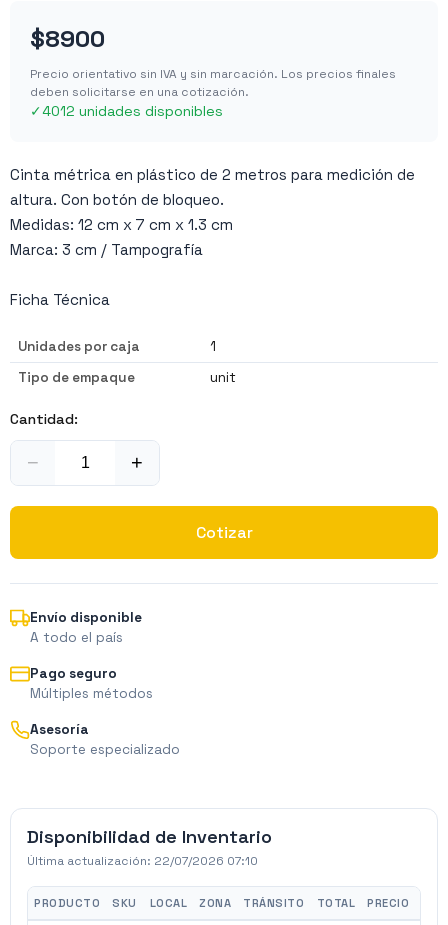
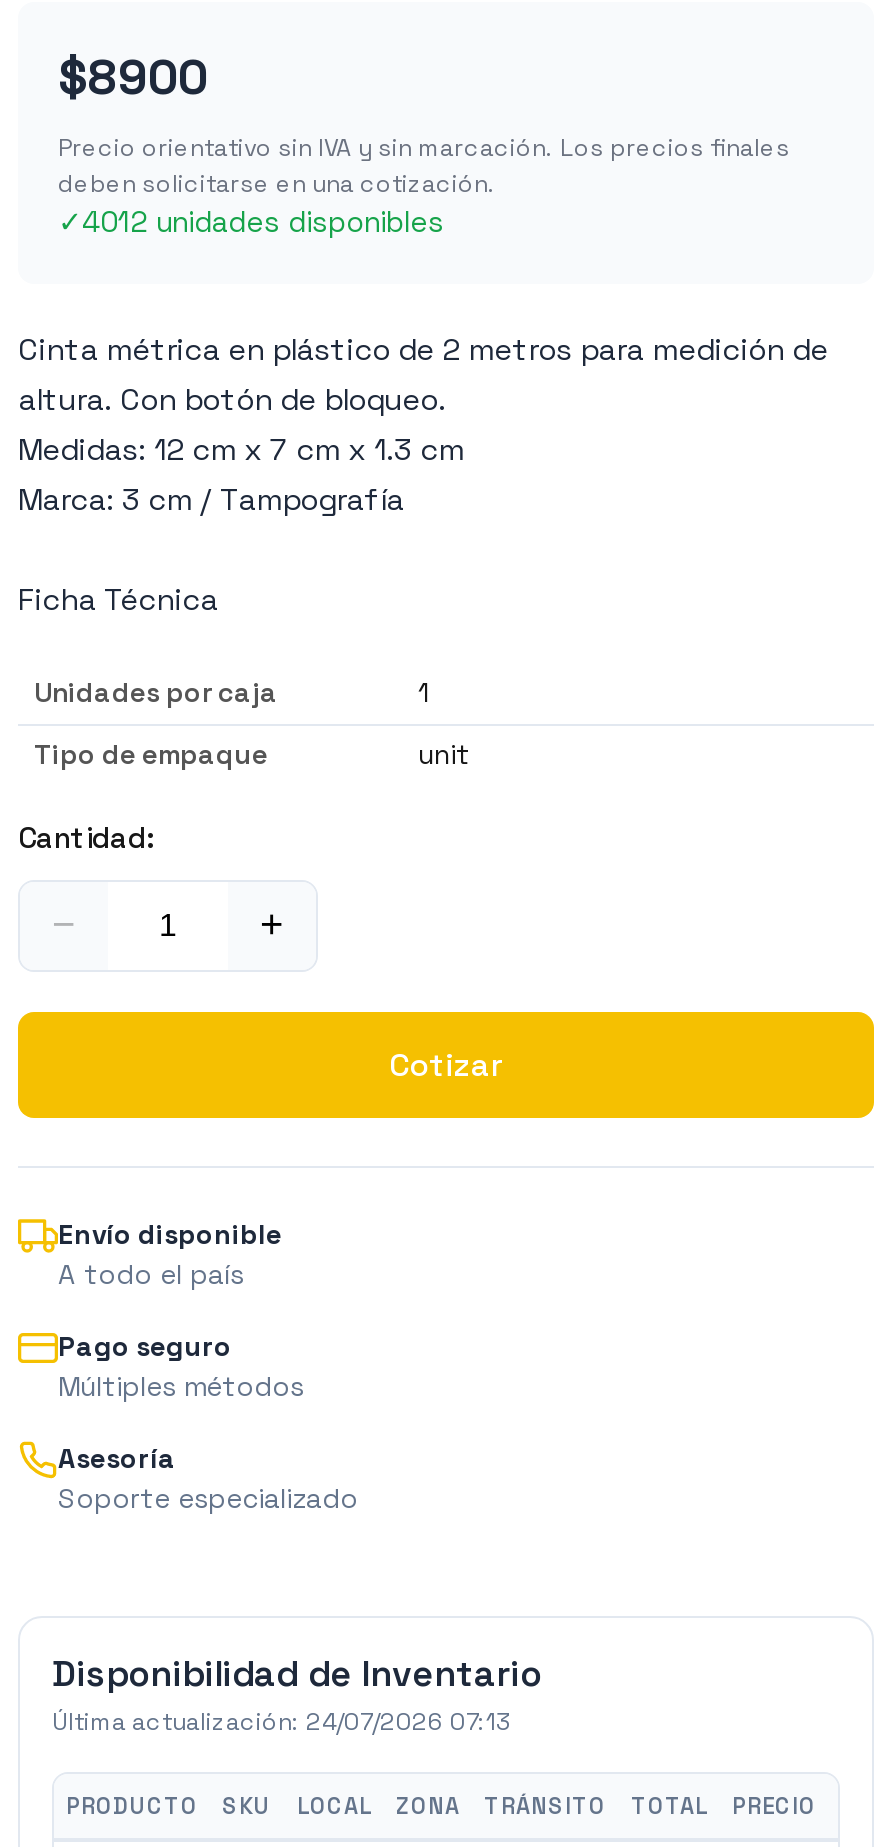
[27,853,258,869] Última actualización: 22/07/2026 07:10 -> [52,1706,512,1738] Última actualización: 24/07/2026 07:13

